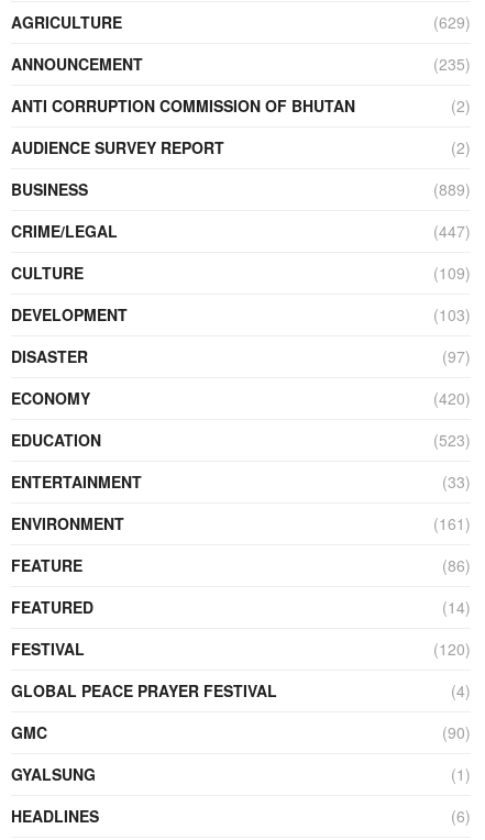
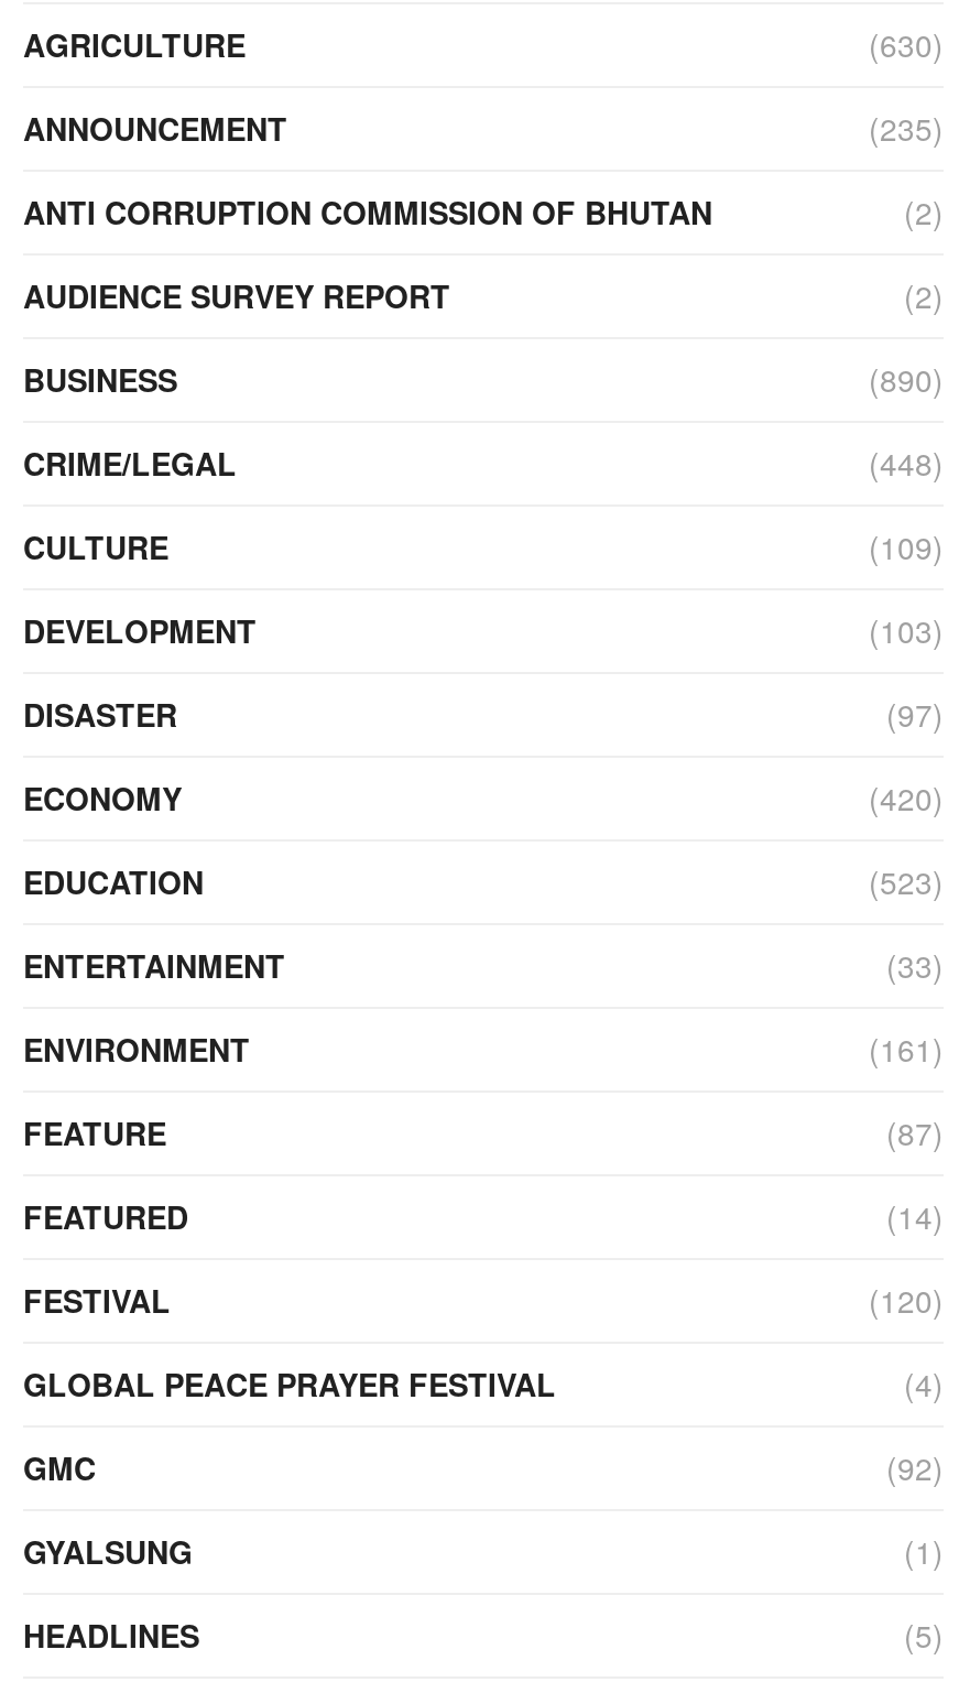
[433,11,471,33] (629) -> [869,22,944,66] (630)
[433,178,471,200] (889) -> [869,357,944,401] (890)
[433,220,471,242] (447) -> [869,440,944,484] (448)
[442,554,471,576] (86) -> [886,1110,944,1154] (87)
[442,721,471,743] (90) -> [886,1445,944,1489] (92)
[451,805,471,827] (6) -> [904,1612,944,1656] (5)

